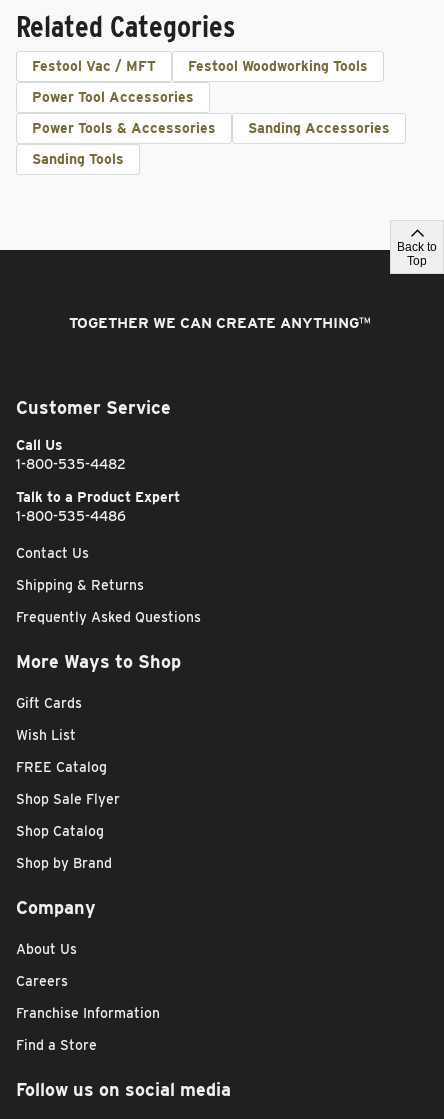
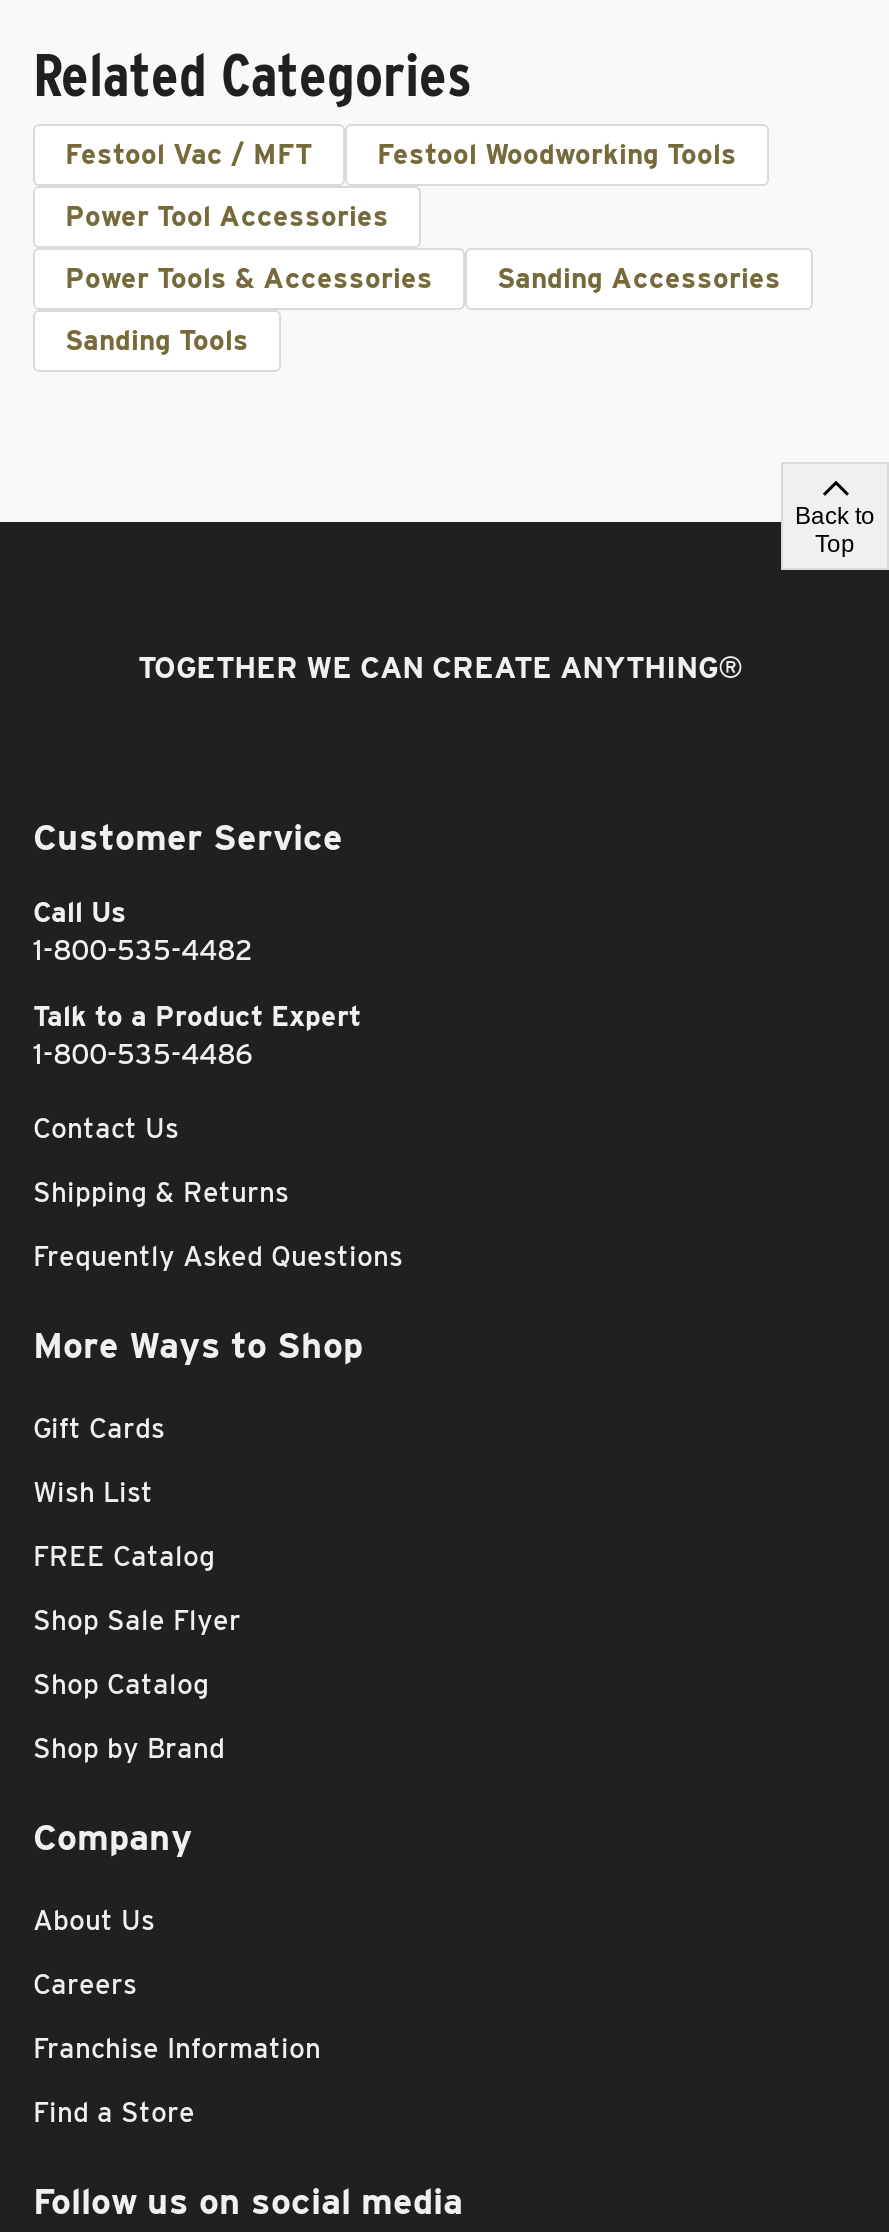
[69,314,371,332] TOGETHER WE CAN CREATE ANYTHING™ -> [138,650,744,686] TOGETHER WE CAN CREATE ANYTHING®

